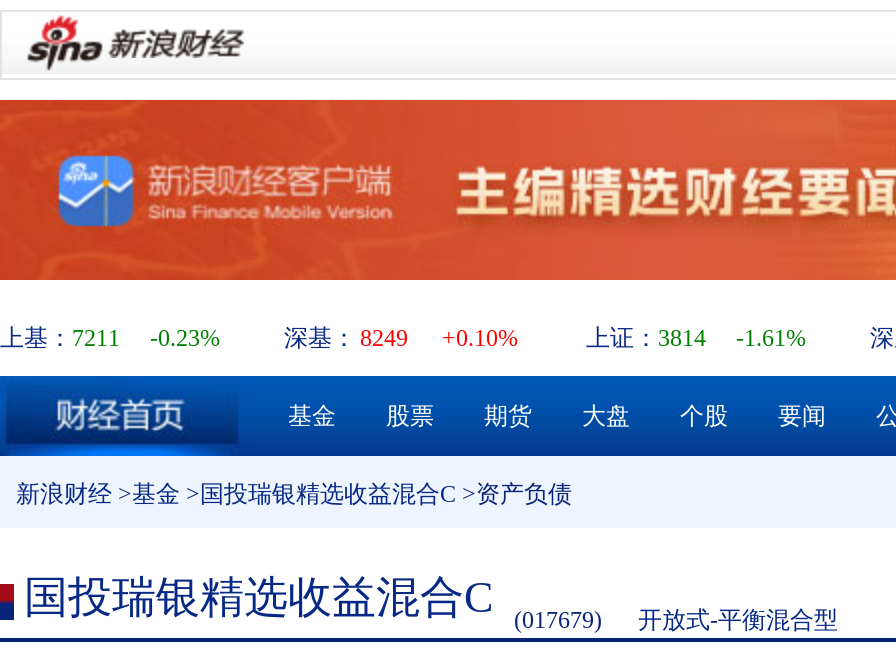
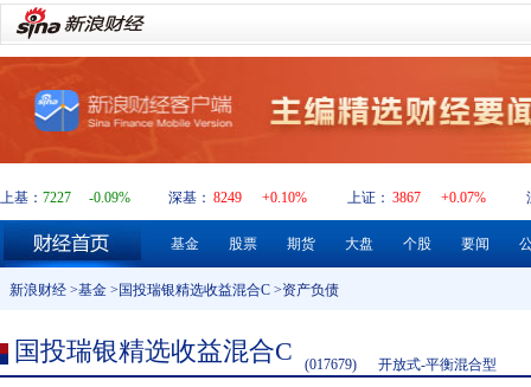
[0,324,120,352] 上基：7211 -> [0,189,71,206] 上基：7227
[150,324,220,352] -0.23% -> [89,189,130,206] -0.09%
[586,324,706,352] 上证：3814 -> [347,189,421,206] 上证： 3867
[736,324,806,352] -1.61% -> [441,189,486,206] +0.07%

